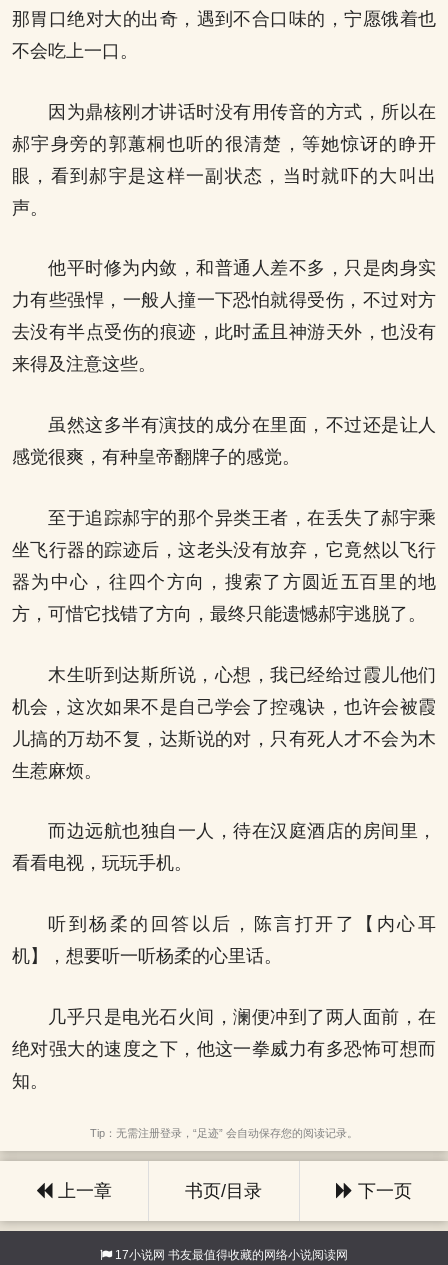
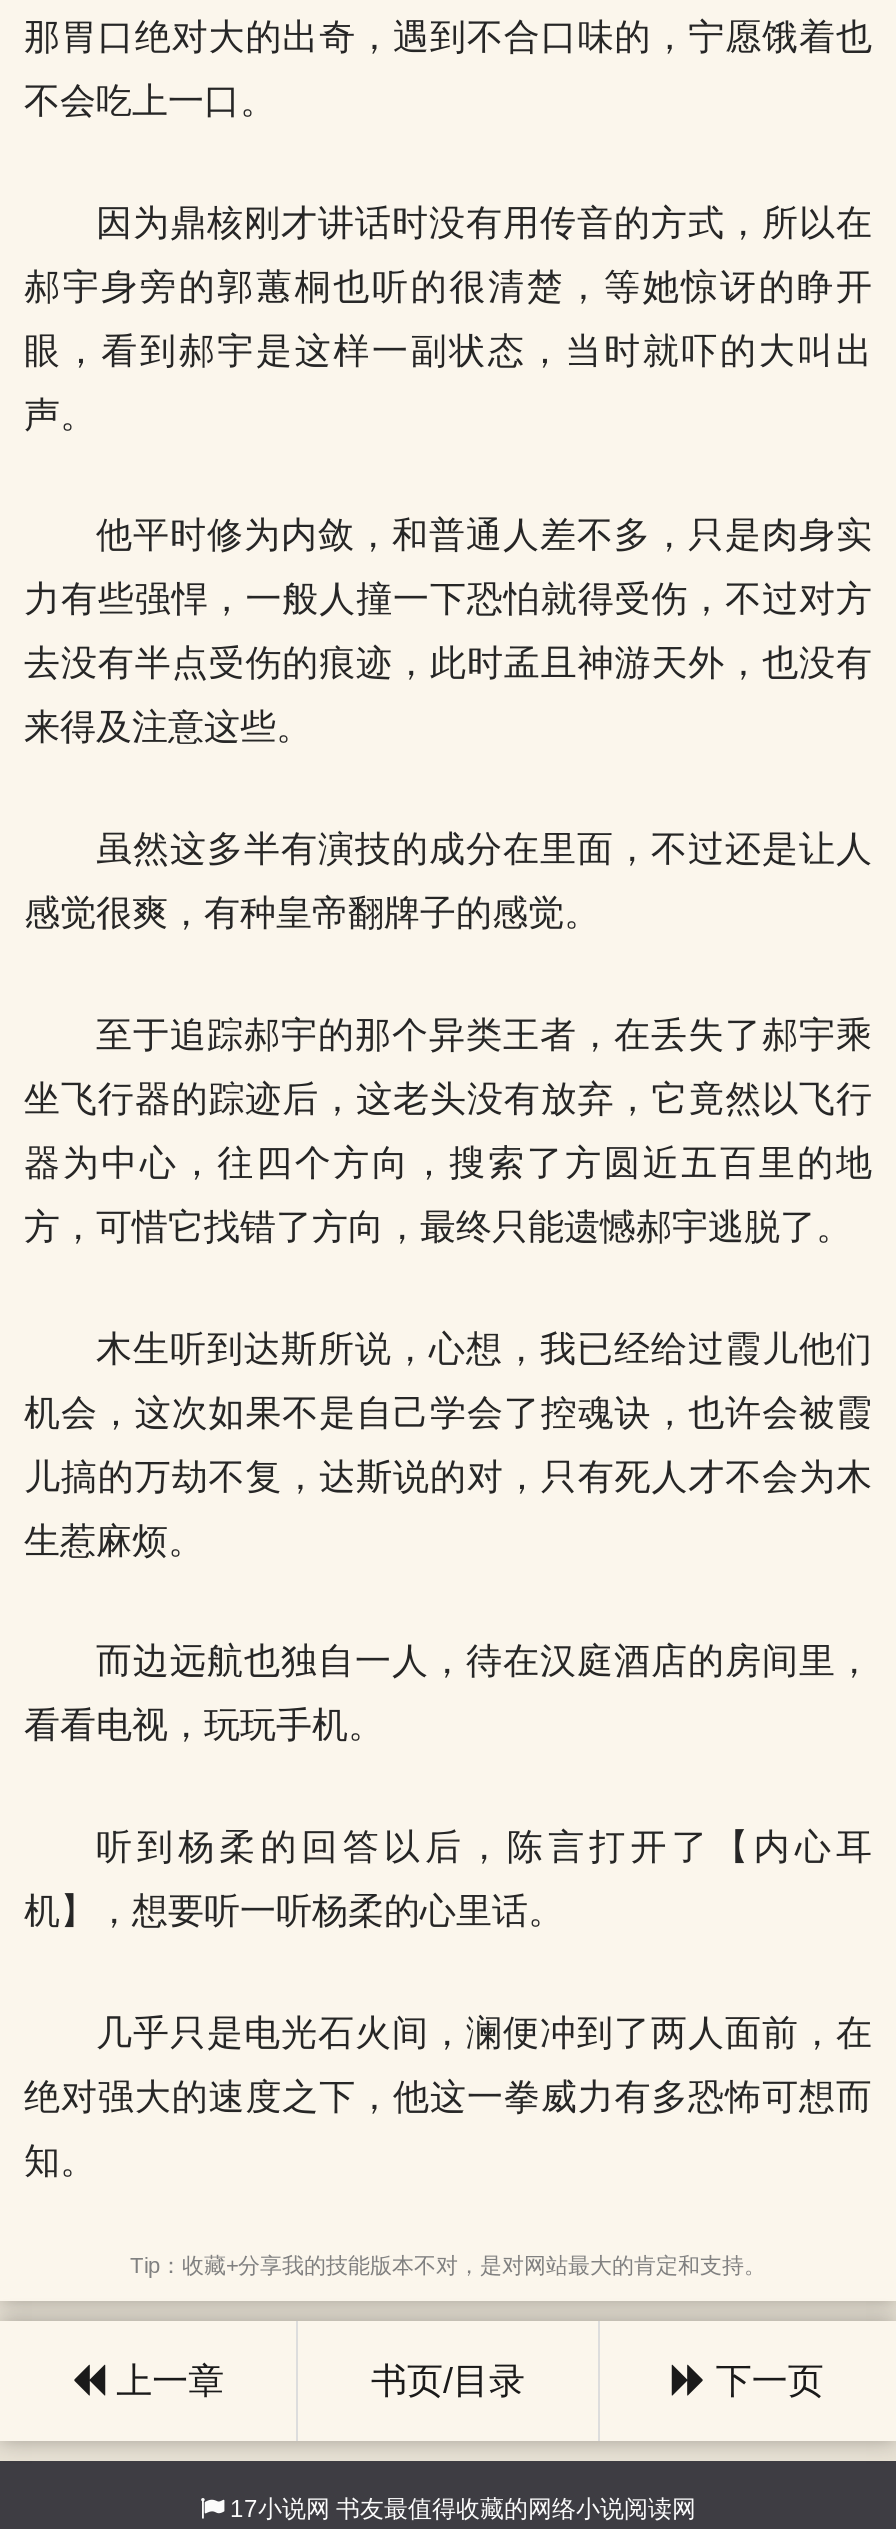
[90,1127,358,1139] Tip：无需注册登录，“足迹” 会自动保存您的阅读记录。 -> [130,2253,766,2277] Tip：收藏+分享我的技能版本不对，是对网站最大的肯定和支持。

